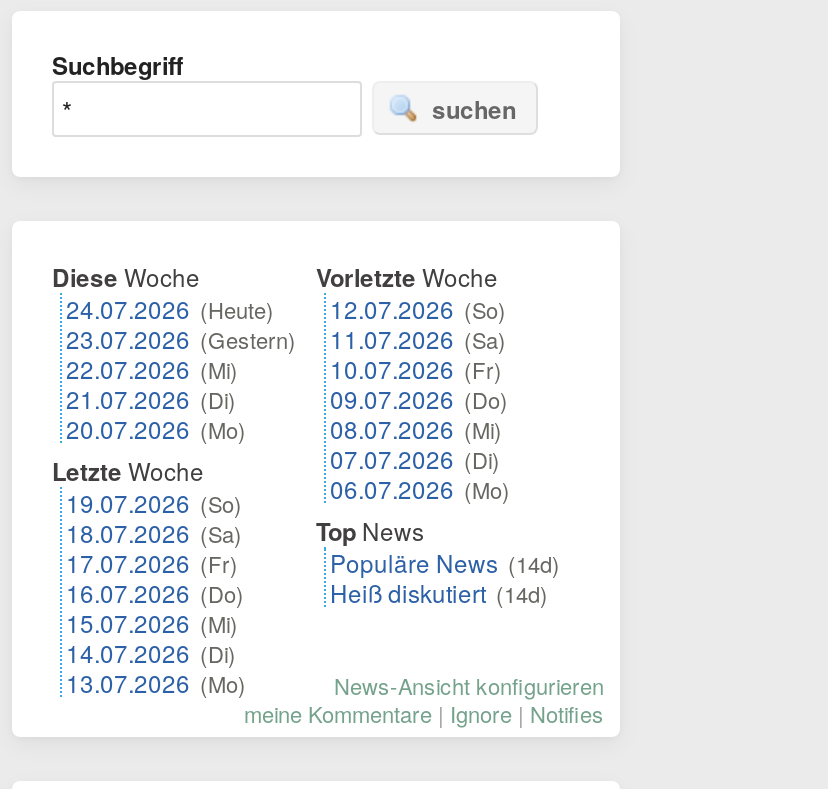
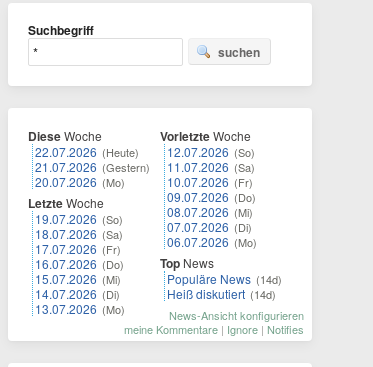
[66,291,296,415] 24.07.2026 (Heute) | 23.07.2026 (Gestern) | 22.07.2026 (Mi) | 21.07.2026 (Di) -> [35,143,150,175] 22.07.2026 (Heute) | 21.07.2026 (Gestern)

